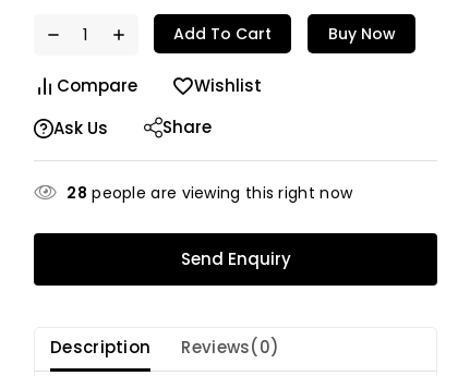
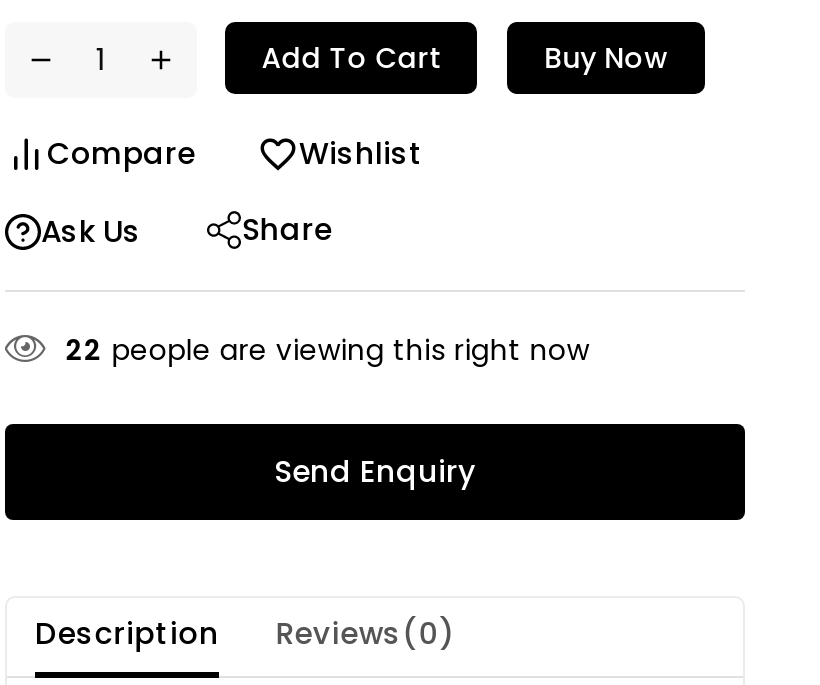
[67,182,352,204] 28 people are viewing this right now -> [66,330,589,370] 22 people are viewing this right now

